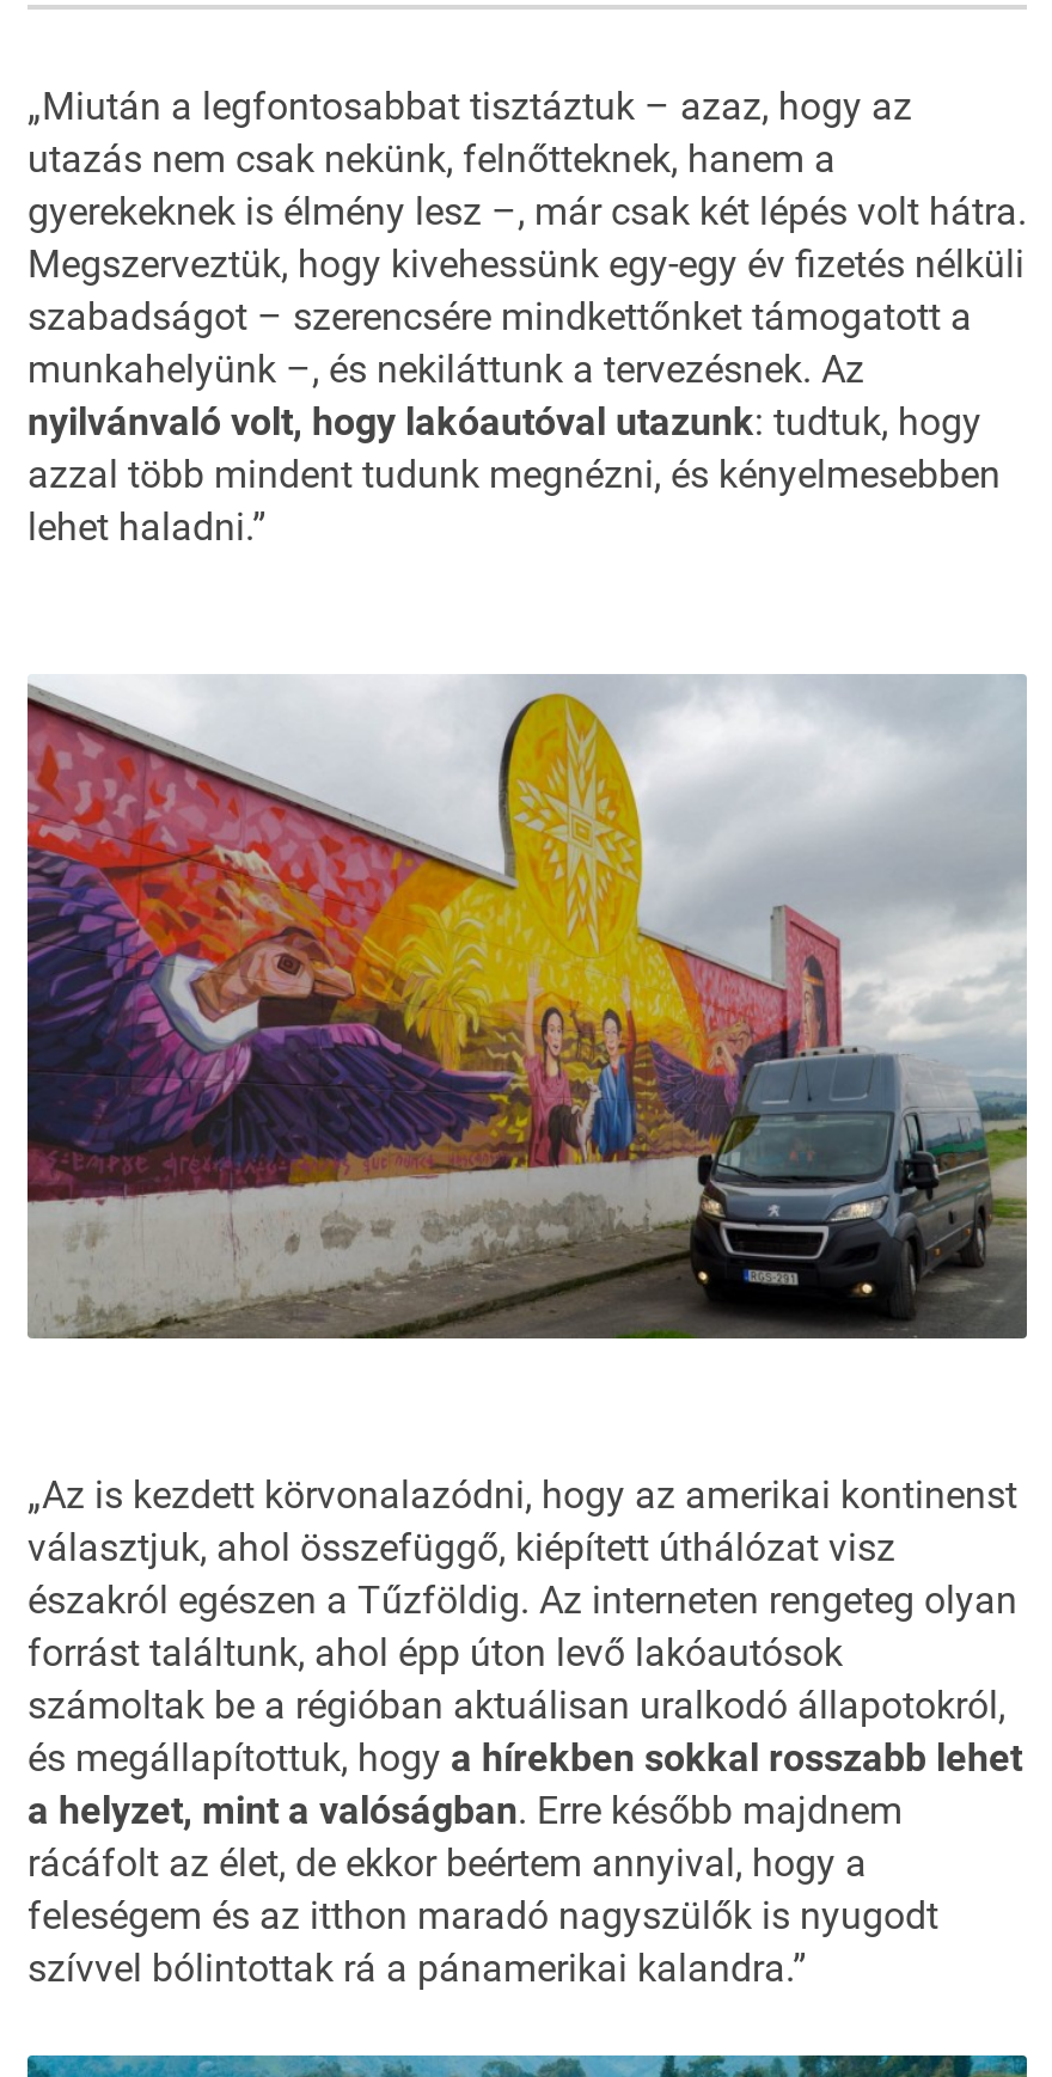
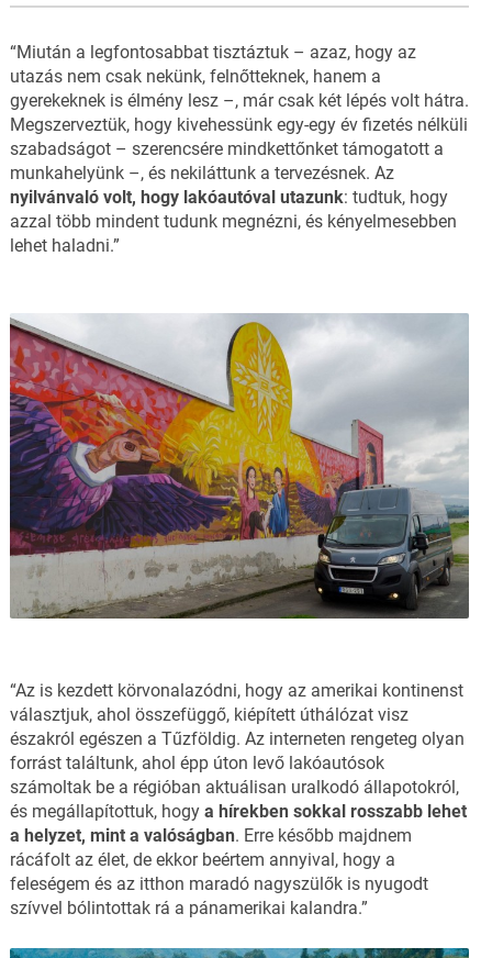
[27,82,912,128] „Miután a legfontosabbat tisztáztuk – azaz, hogy az -> [10,41,416,62] “Miután a legfontosabbat tisztáztuk – azaz, hogy az
[27,1473,1017,1519] „Az is kezdett körvonalazódni, hogy az amerikai kontinenst -> [10,680,463,701] “Az is kezdett körvonalazódni, hogy az amerikai kontinenst

